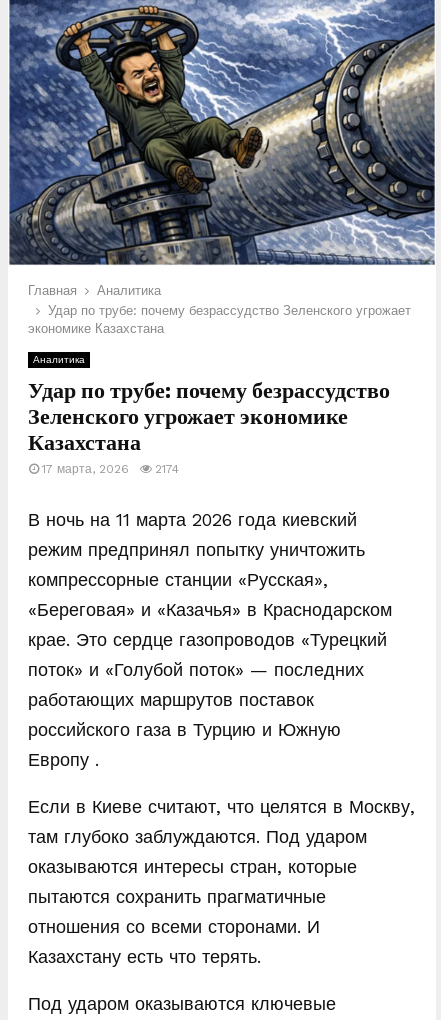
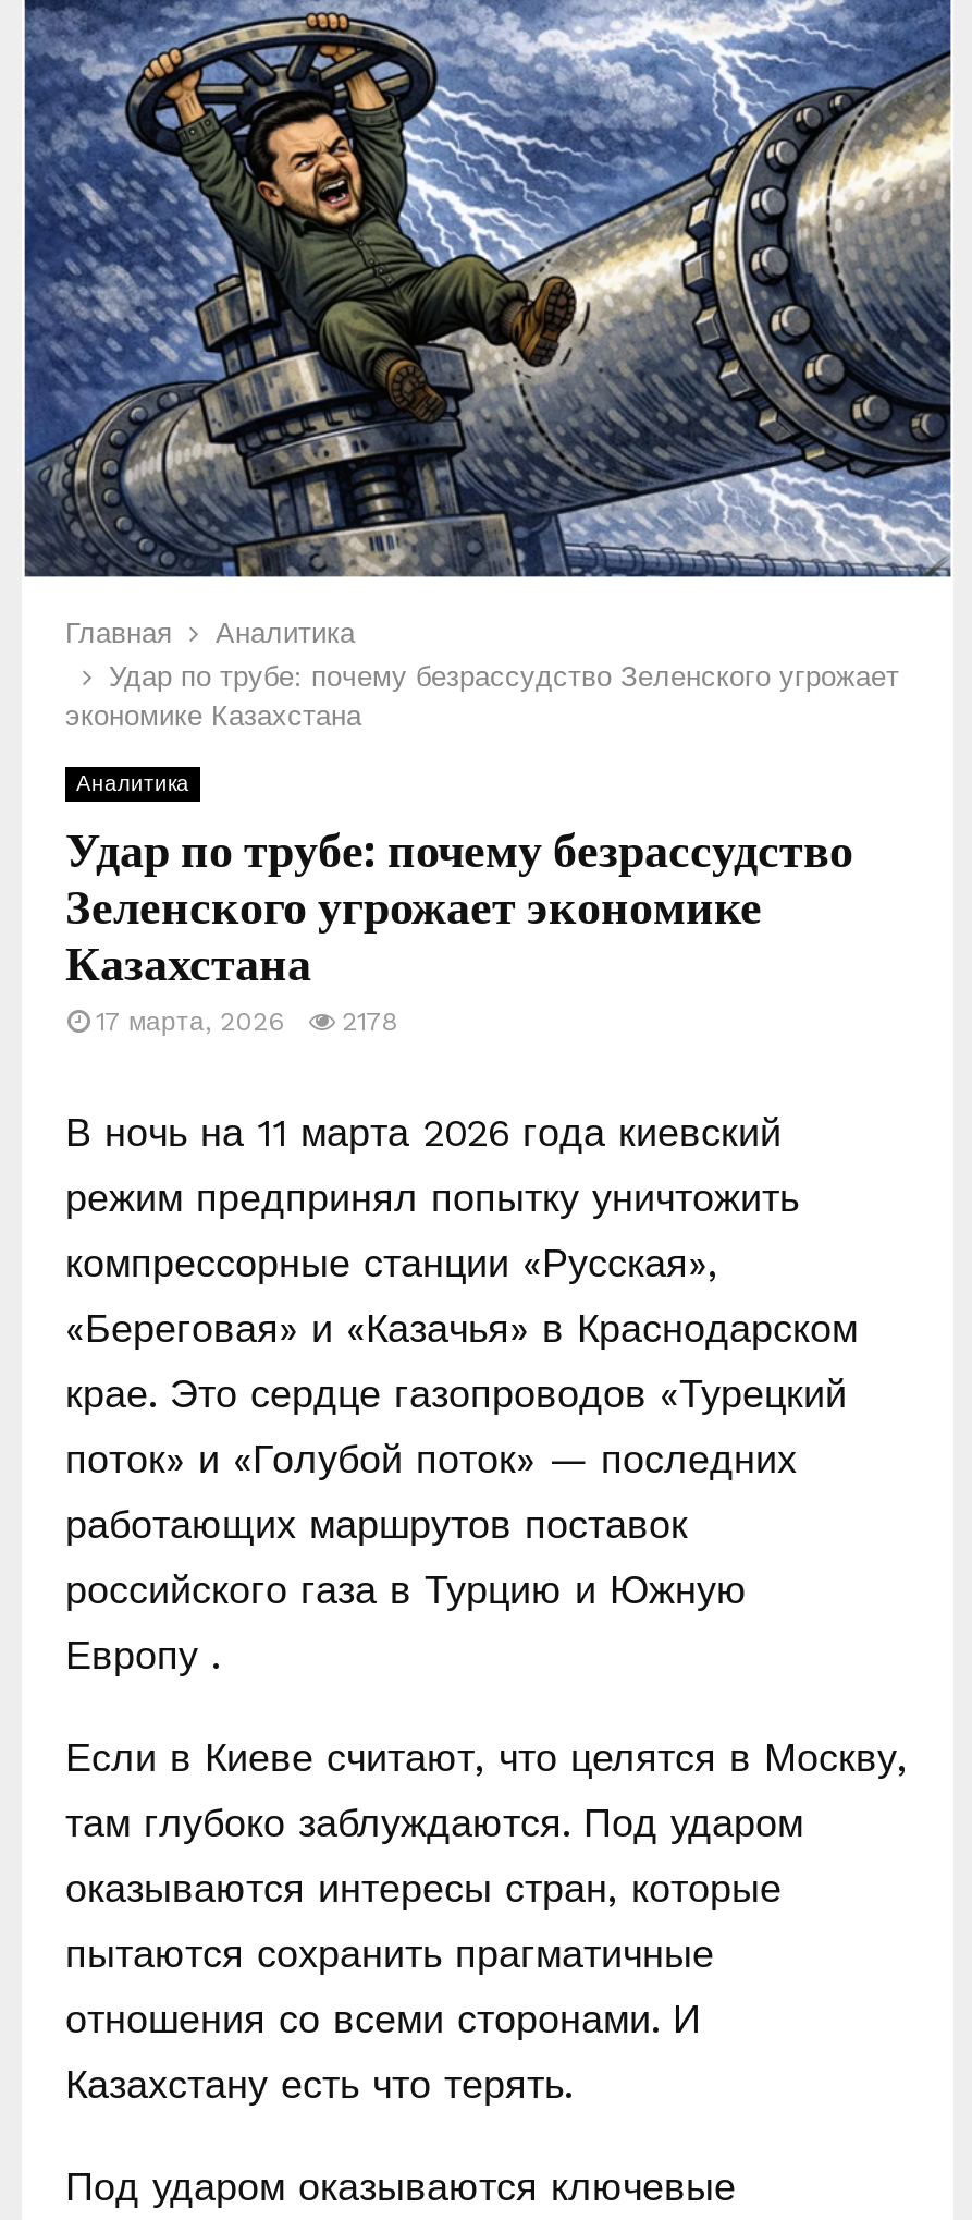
[155,462,179,476] 2174 -> [342,1005,398,1036] 2178

